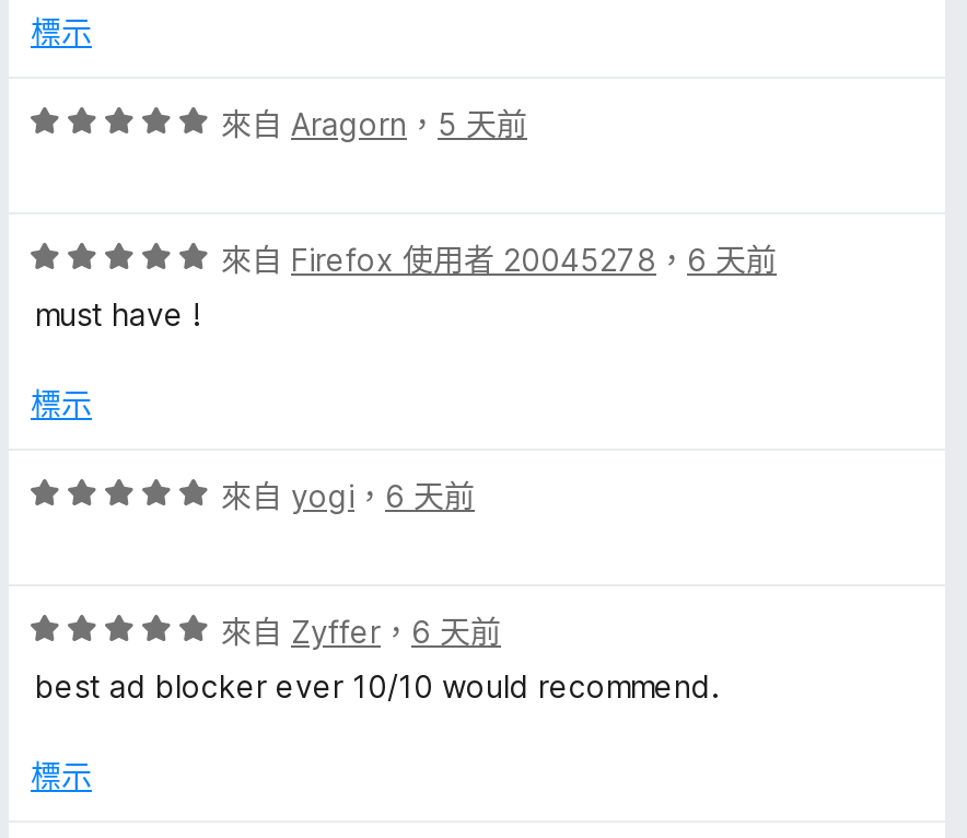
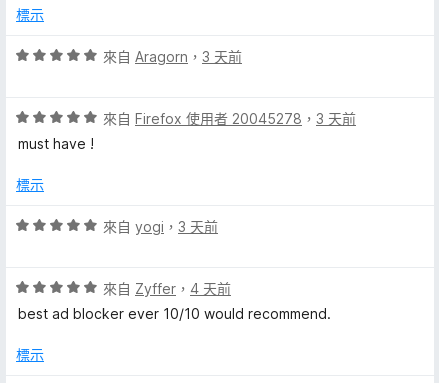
[221,105,527,142] 來自Aragorn，5 天前 -> [103,48,242,65] 來自Aragorn，3 天前
[221,241,777,278] 來自Firefox 使用者 20045278，6 天前 -> [103,110,356,127] 來自Firefox 使用者 20045278，3 天前
[221,477,475,514] 來自yogi，6 天前 -> [103,218,218,235] 來自yogi，3 天前
[221,613,501,650] 來自Zyffer，6 天前 -> [103,280,231,297] 來自Zyffer，4 天前

